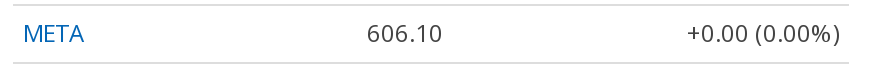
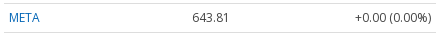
[367,17,443,51] 606.10 -> [192,9,230,26] 643.81

